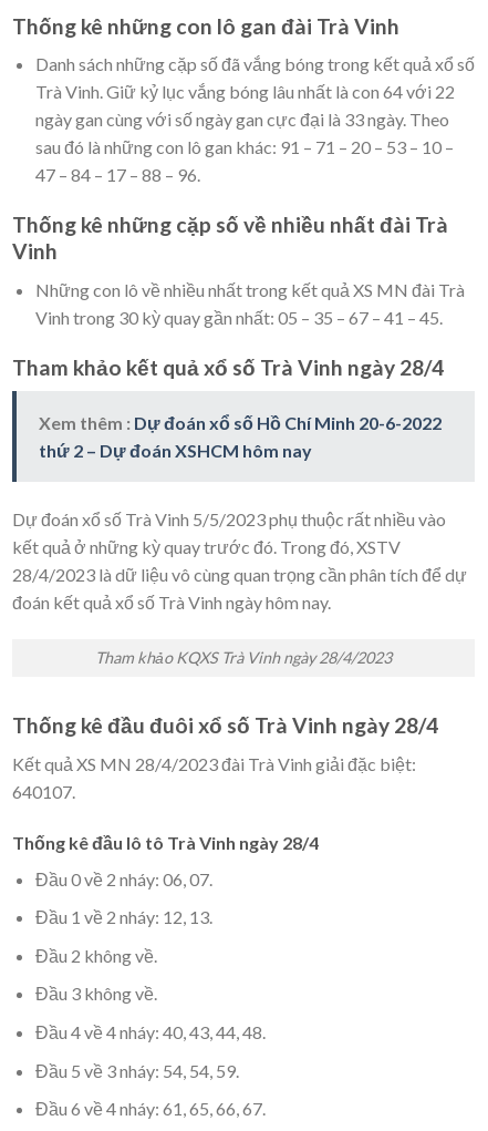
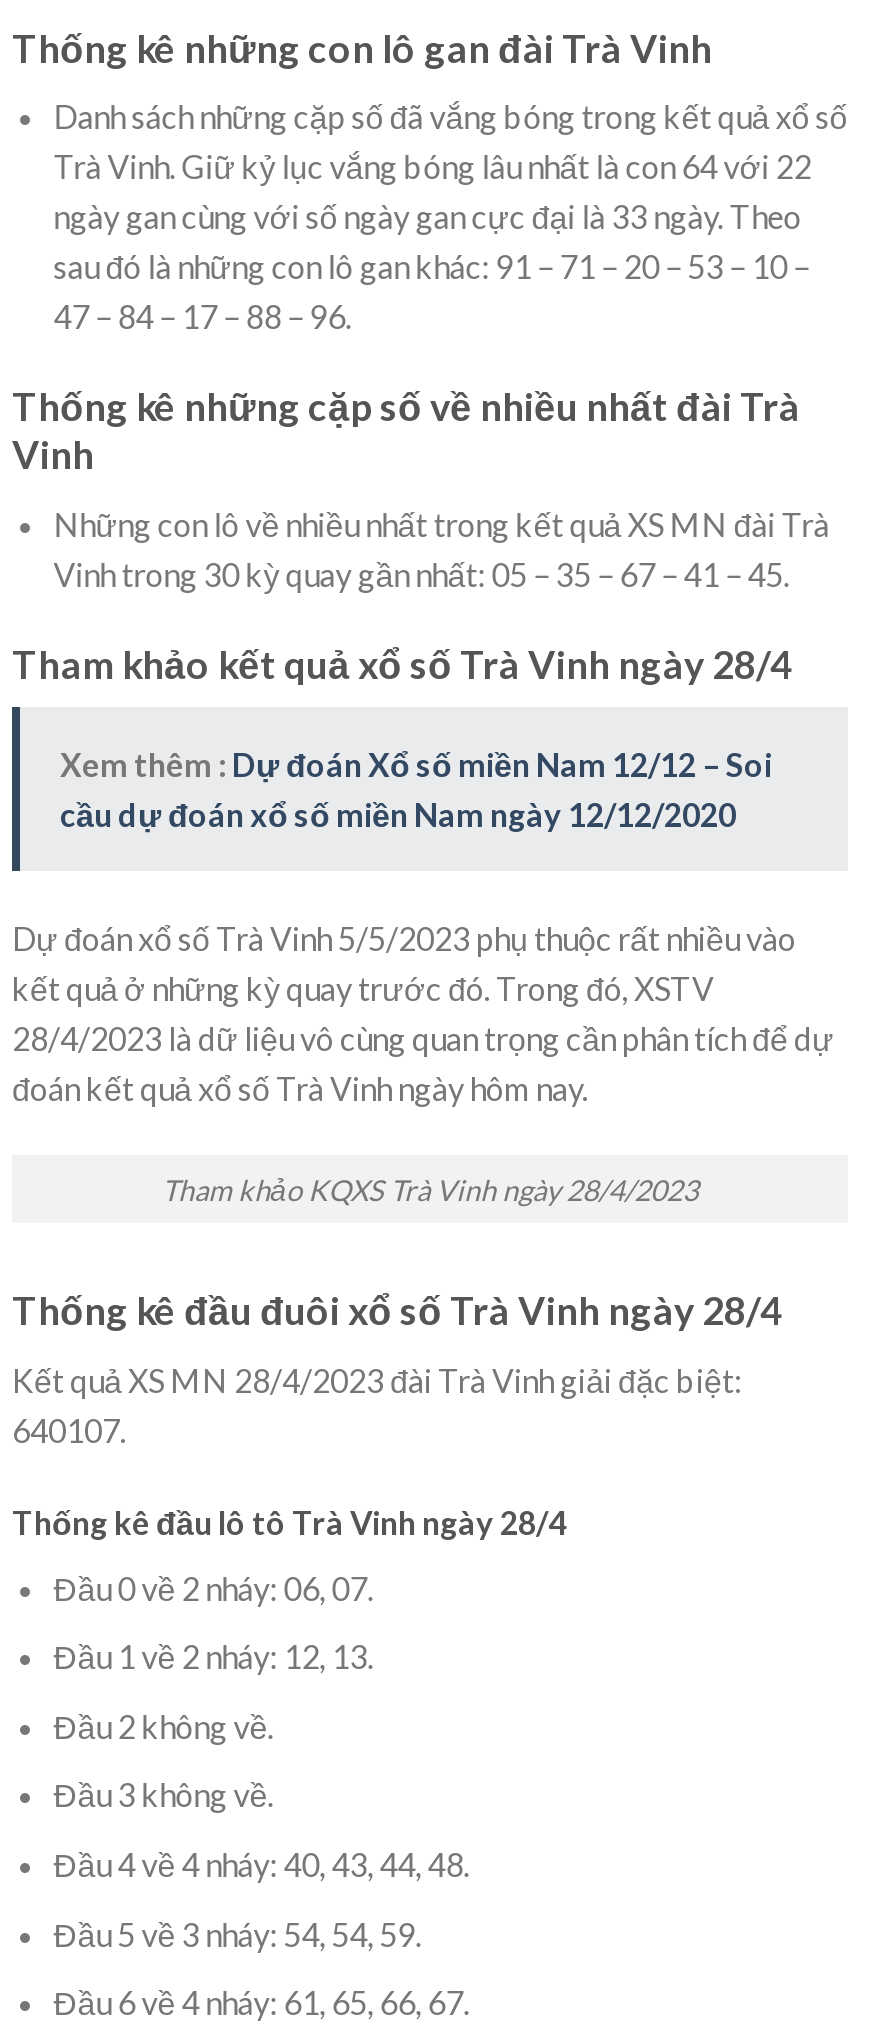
[39,412,442,461] Xem thêm : Dự đoán xổ số Hồ Chí Minh 20-6-2022 | thứ 2 – Dự đoán XSHCM hôm nay -> [60,745,772,833] Xem thêm : Dự đoán Xổ số miền Nam 12/12 – Soi | cầu dự đoán xổ số miền Nam ngày 12/12/2020

